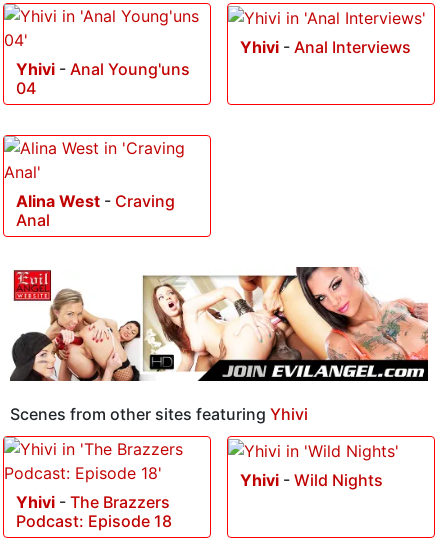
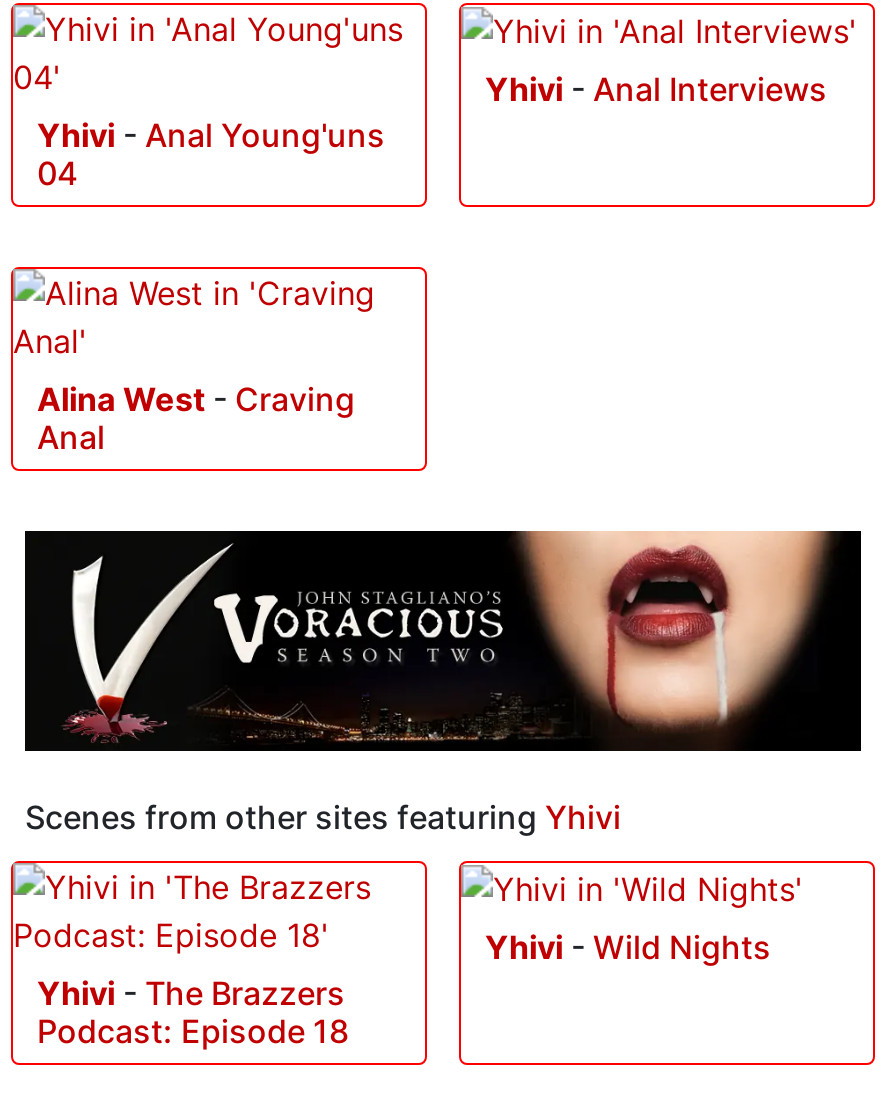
[10,266,429,382] [image] -> [23,528,863,754] [image]

